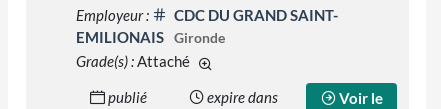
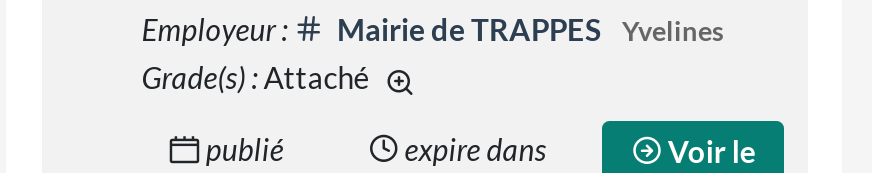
[76,6,337,46] CDC DU GRAND SAINT- | EMILIONAIS Gironde -> [331,11,724,47] Mairie de TRAPPES Yvelines

